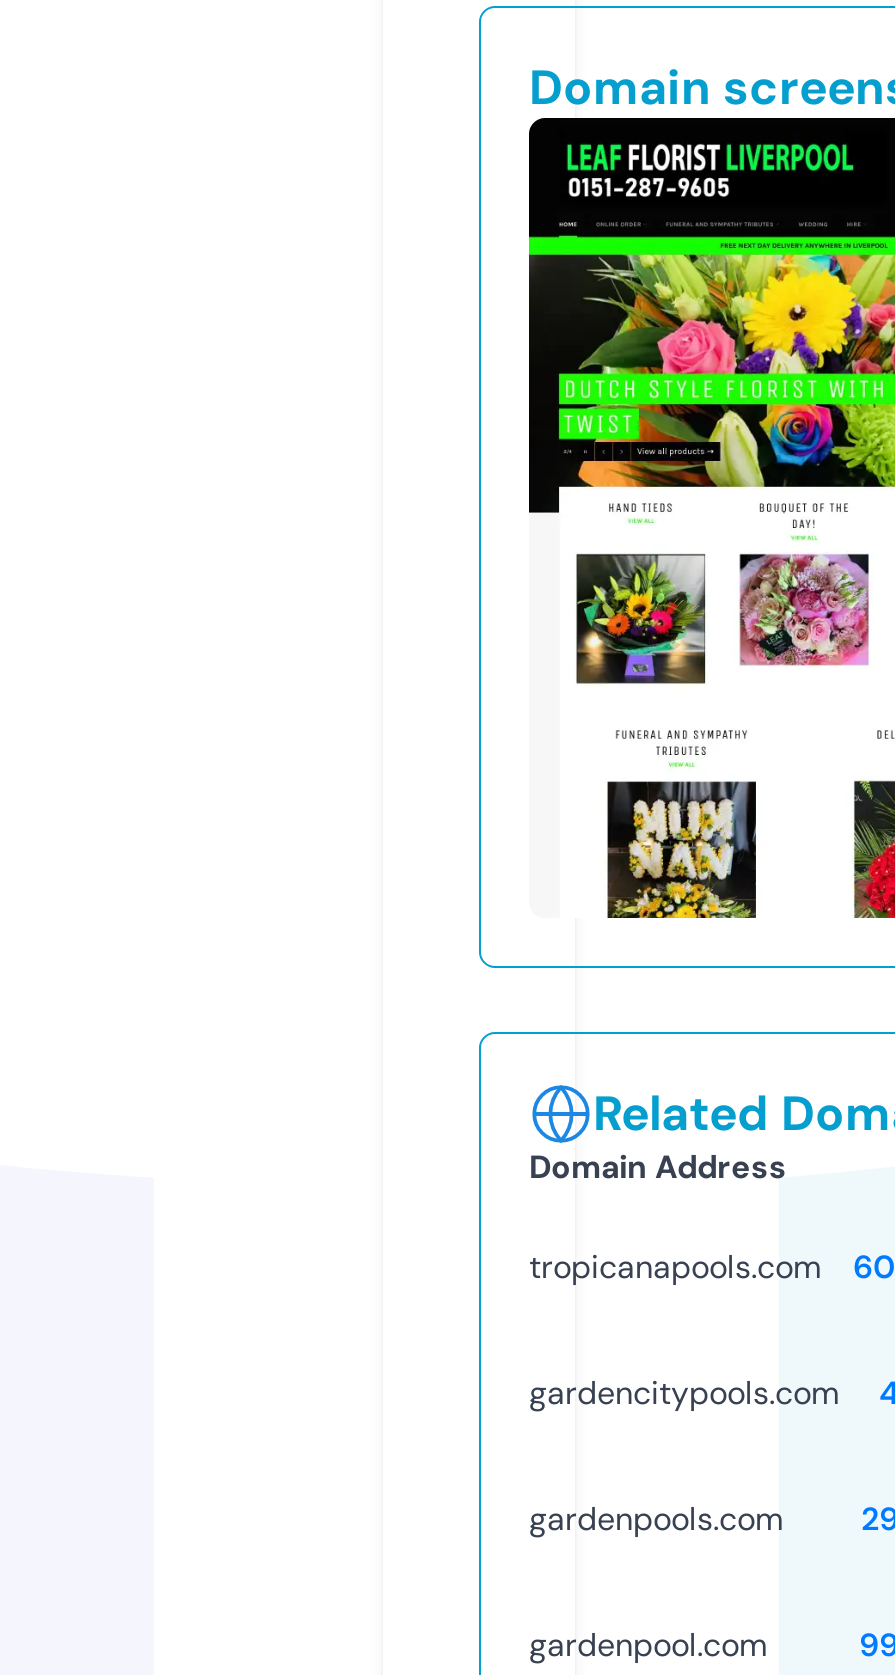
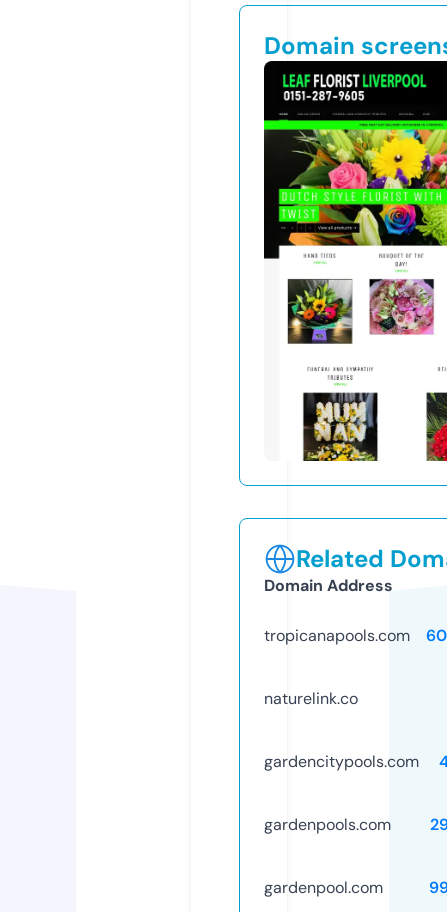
none -> [264,688,358,709] naturelink.co

